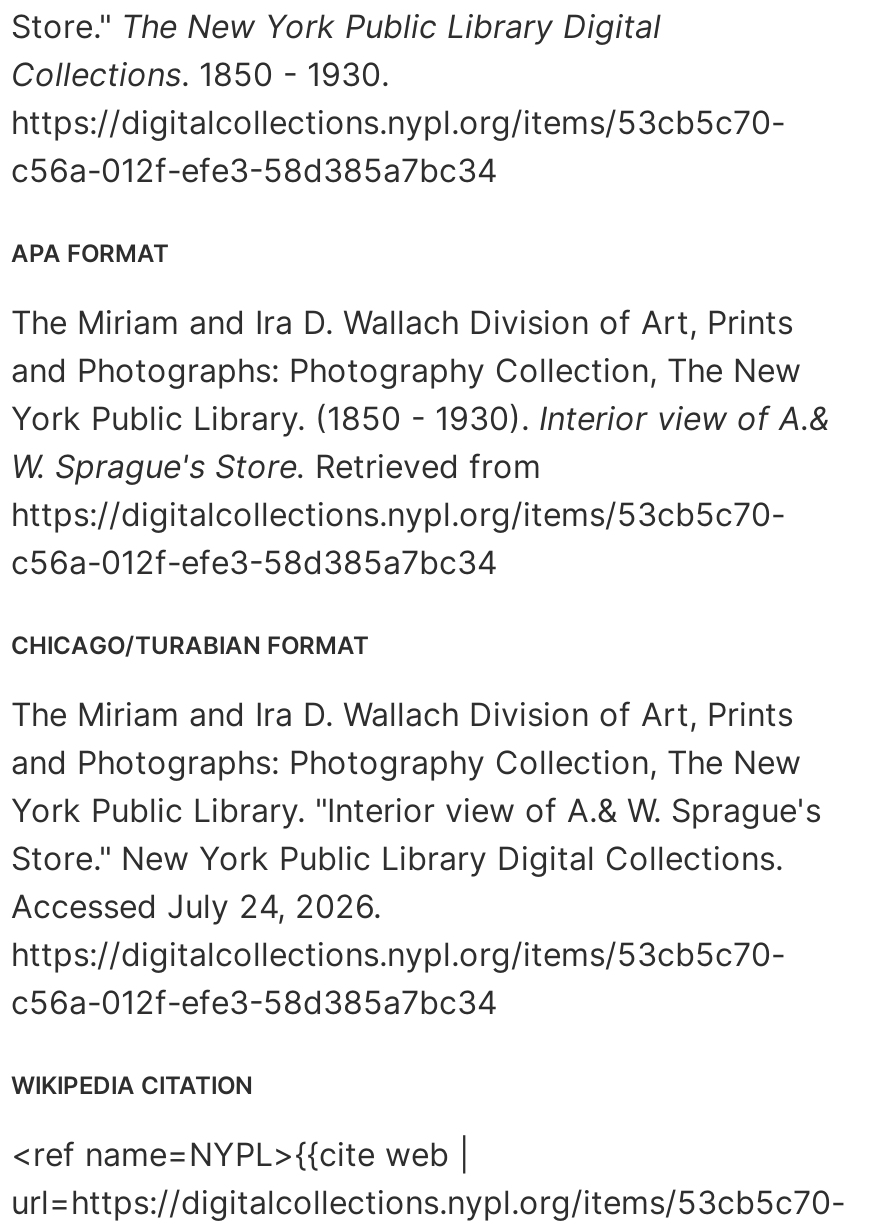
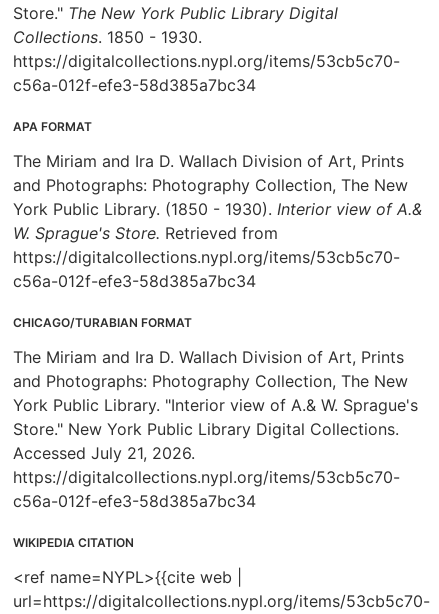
[11,886,381,926] Accessed July 24, 2026. -> [13,443,195,463] Accessed July 21, 2026.

